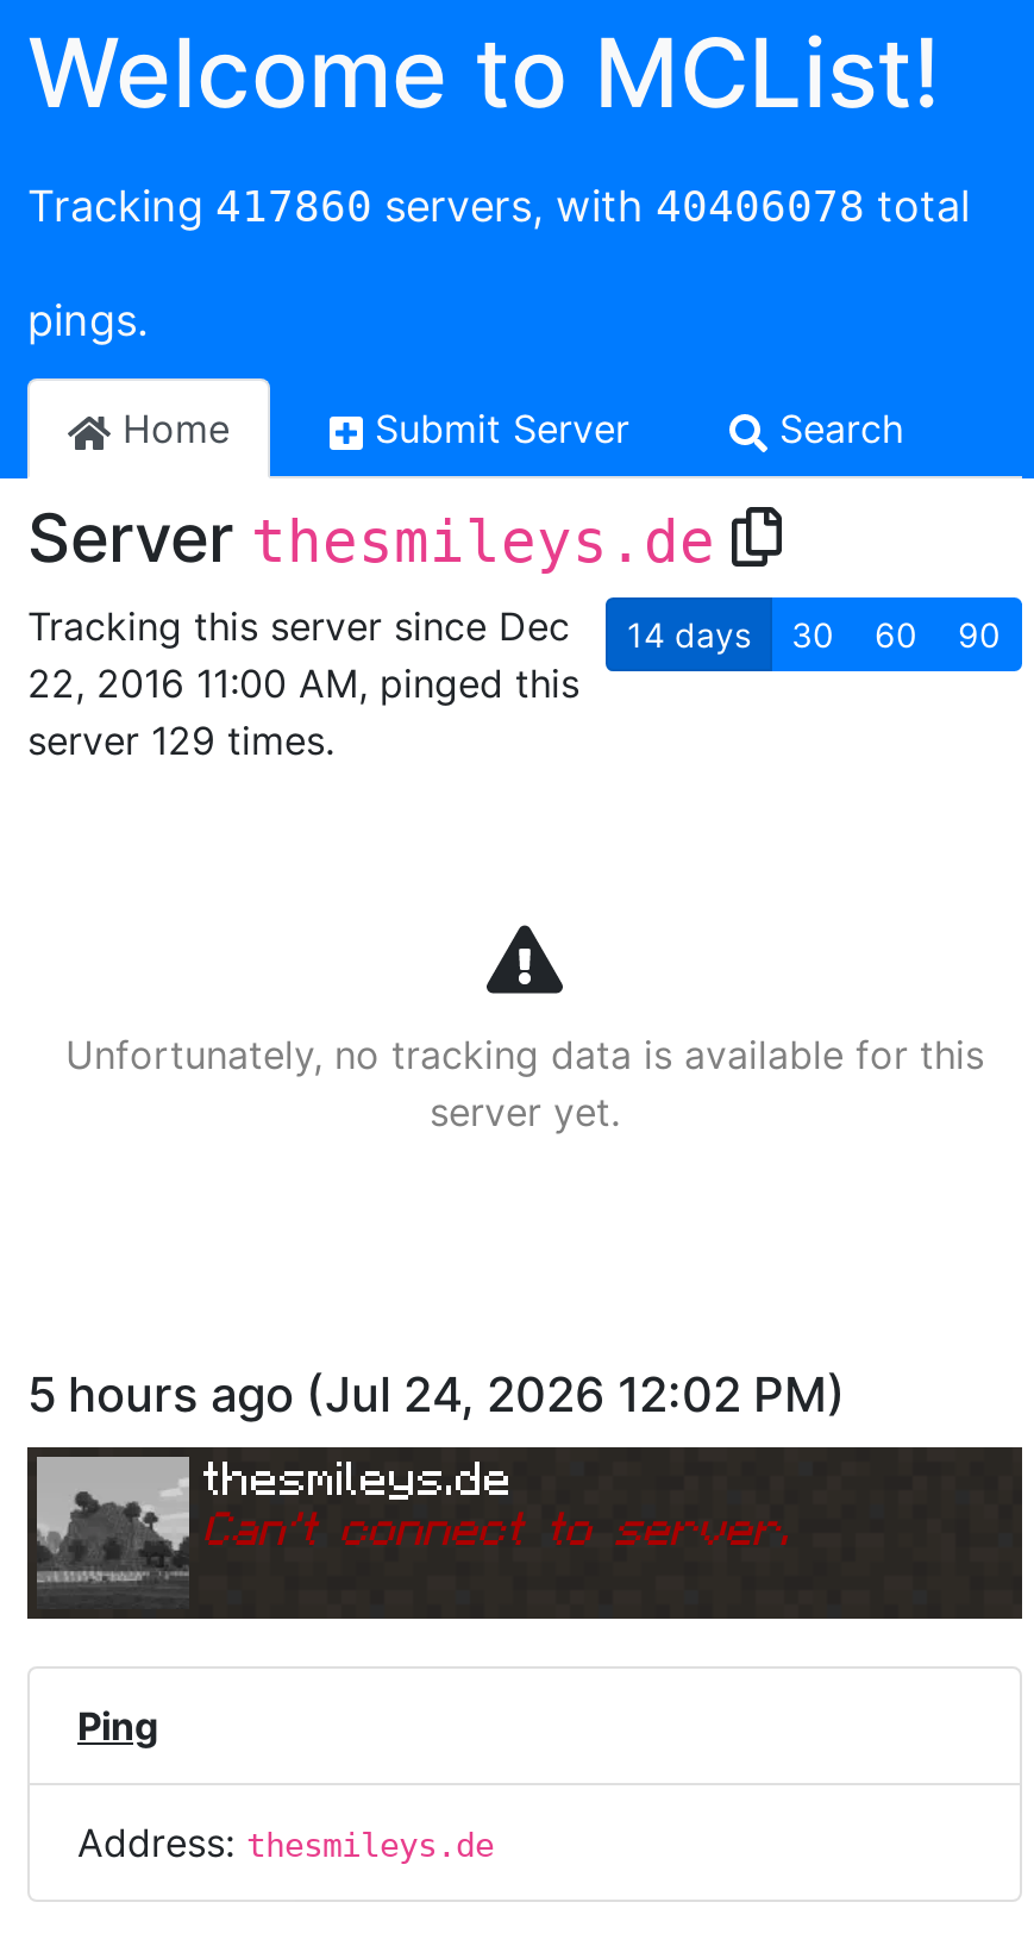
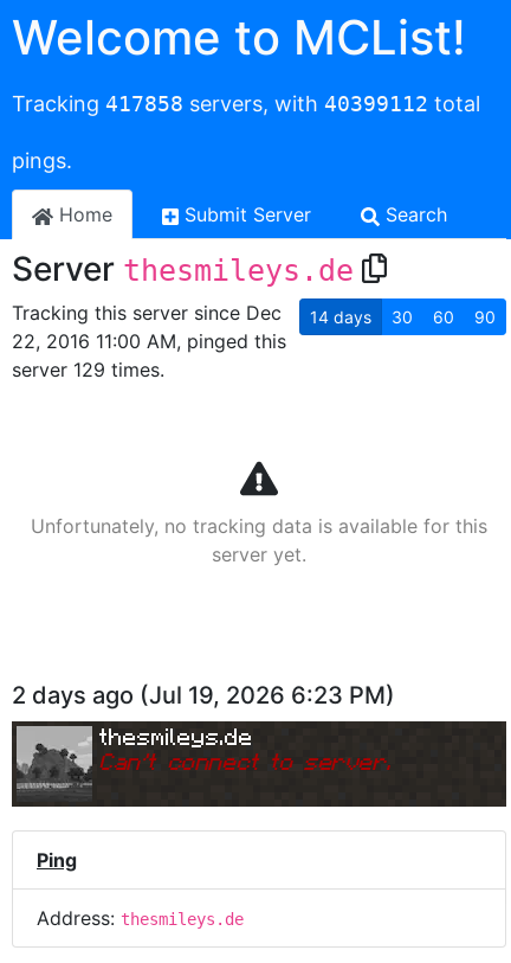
[27,181,970,231] Tracking 417860 servers, with 40406078 total -> [12,91,480,116] Tracking 417858 servers, with 40399112 total
[27,1366,846,1423] 5 hours ago (Jul 24, 2026 12:02 PM) -> [12,681,395,710] 2 days ago (Jul 19, 2026 6:23 PM)

